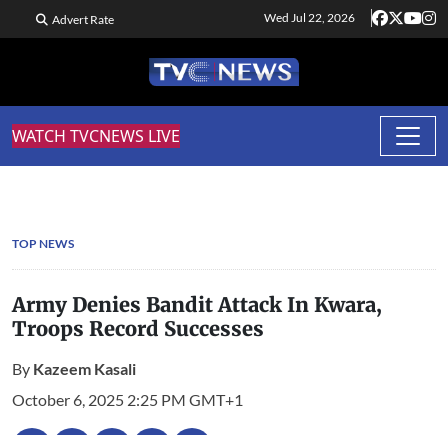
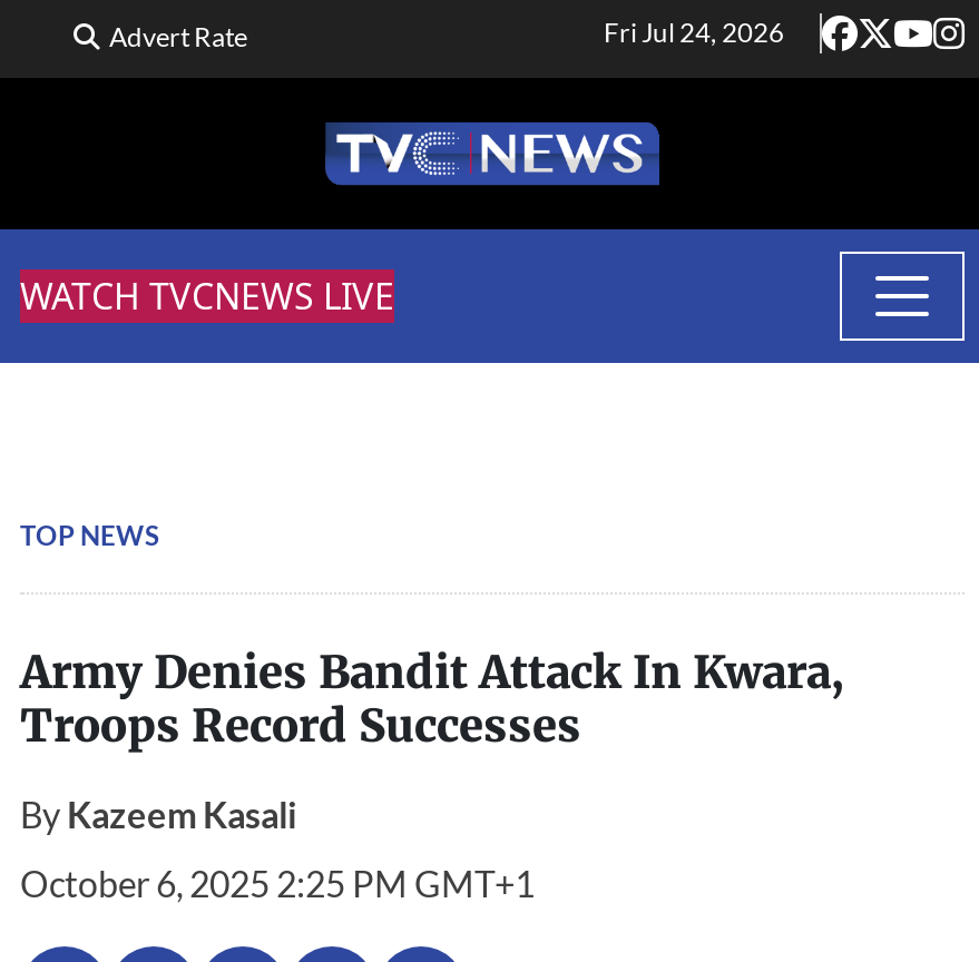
[264,10,355,25] Wed Jul 22, 2026 -> [604,16,784,49] Fri Jul 24, 2026

